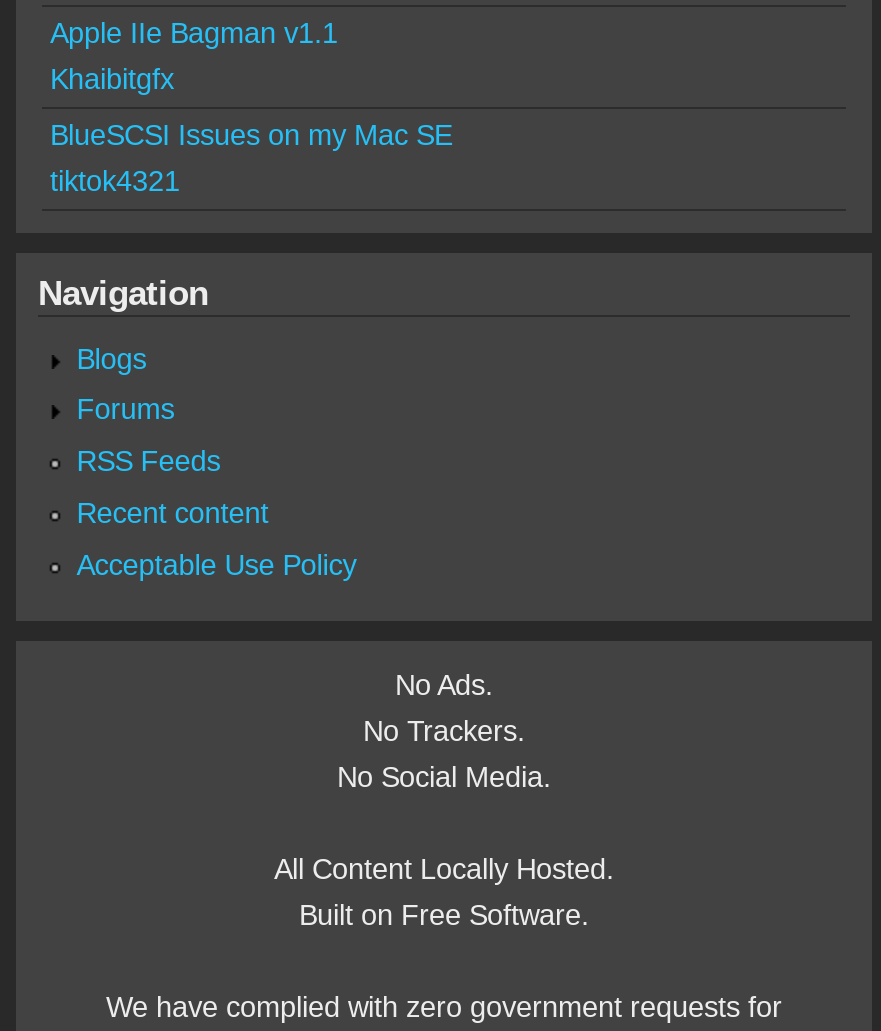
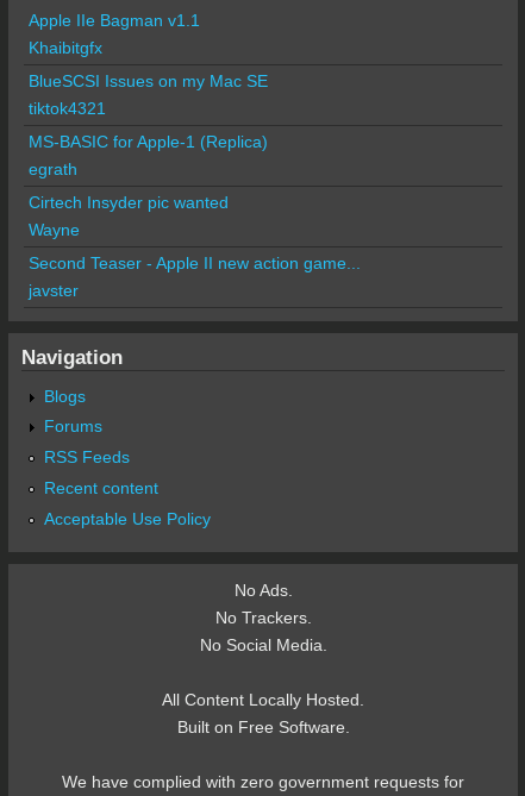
none -> [29,132,361,299] MS-BASIC for Apple-1 (Replica) | egrath | Cirtech Insyder pic wanted | Wayne | Second Teaser - Apple II new action game... | javster

